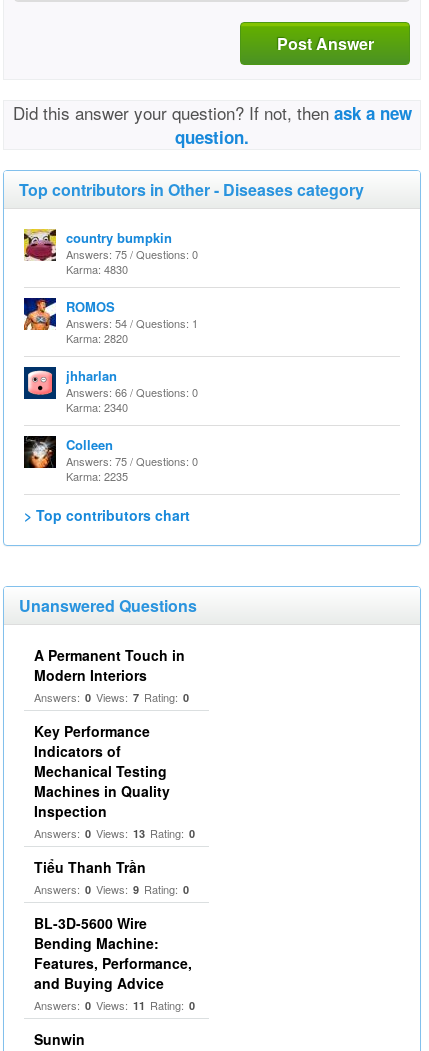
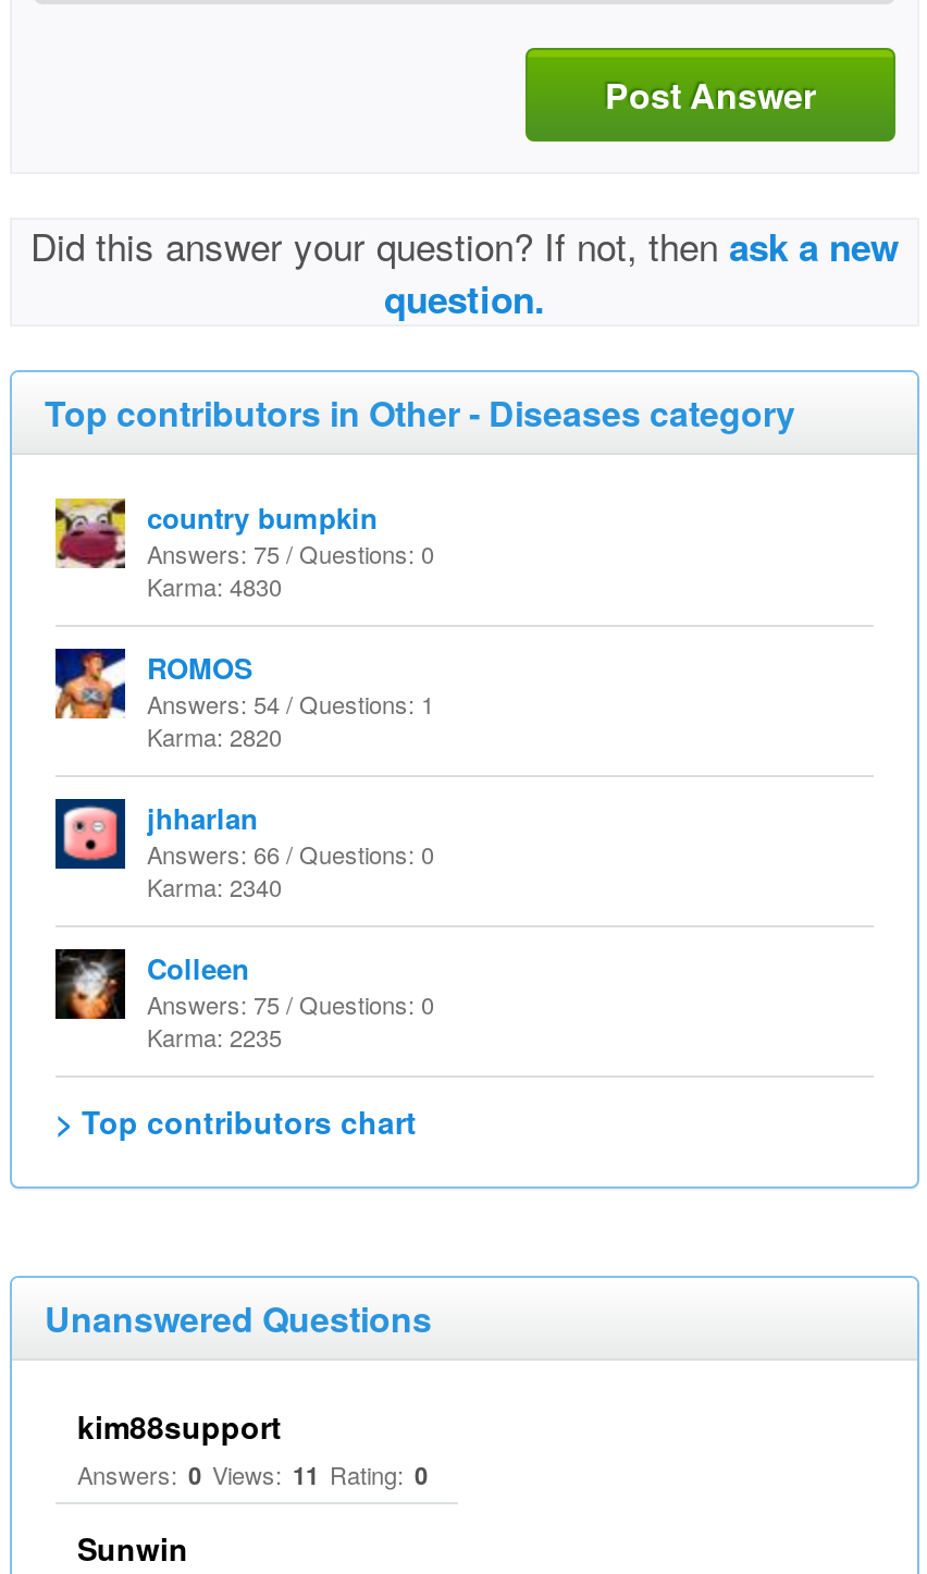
[34,645,195,993] A Permanent Touch in | Modern Interiors | Answers: 0 Views: 7 Rating: 0 | Key Performance | Indicators of | Mechanical Testing | Machines in Quality | Inspection | Answers: 0 Views: 13 Rating: 0 | Tiểu Thanh Trần | Answers: 0 Views: 9 Rating: 0 | BL-3D-5600 Wire | Bending Machine: | Features, Performance, | and Buying Advice -> [77,1404,282,1448] kim88support

